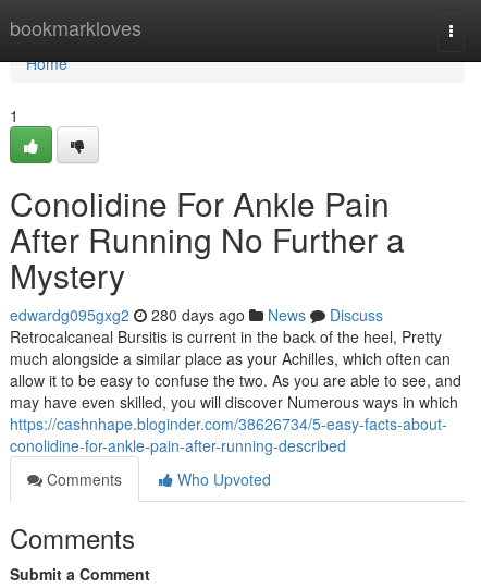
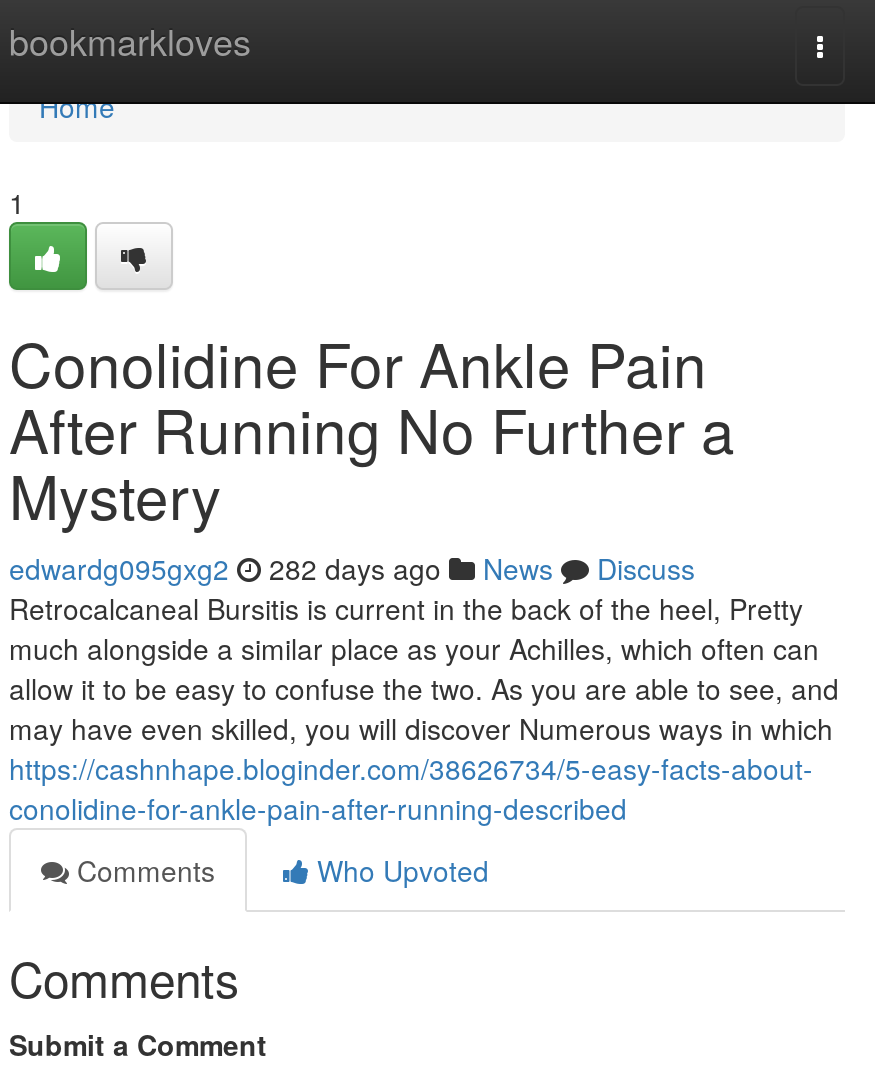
[10,304,383,326] edwardg095gxg2 280 days ago News Discuss -> [9,548,695,588] edwardg095gxg2 282 days ago News Discuss

